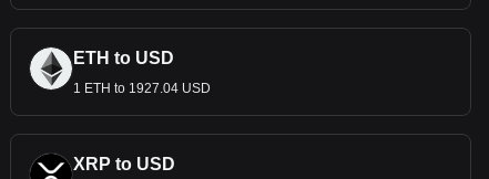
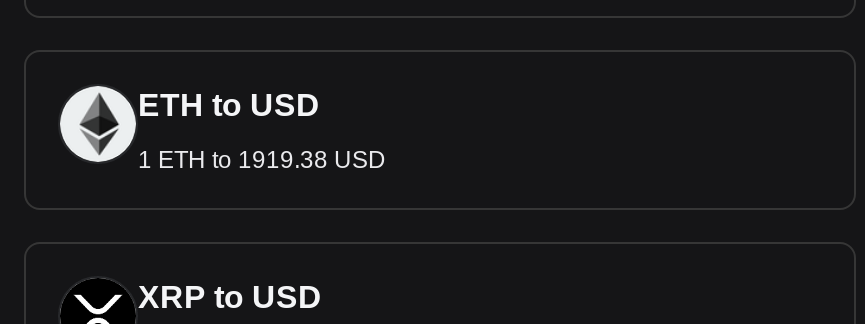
[73,81,211,96] 1 ETH to 1927.04 USD -> [138,146,386,174] 1 ETH to 1919.38 USD

